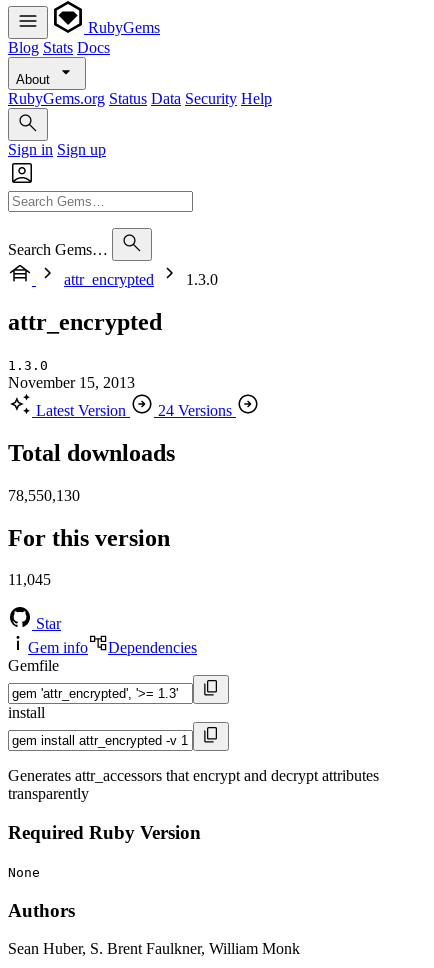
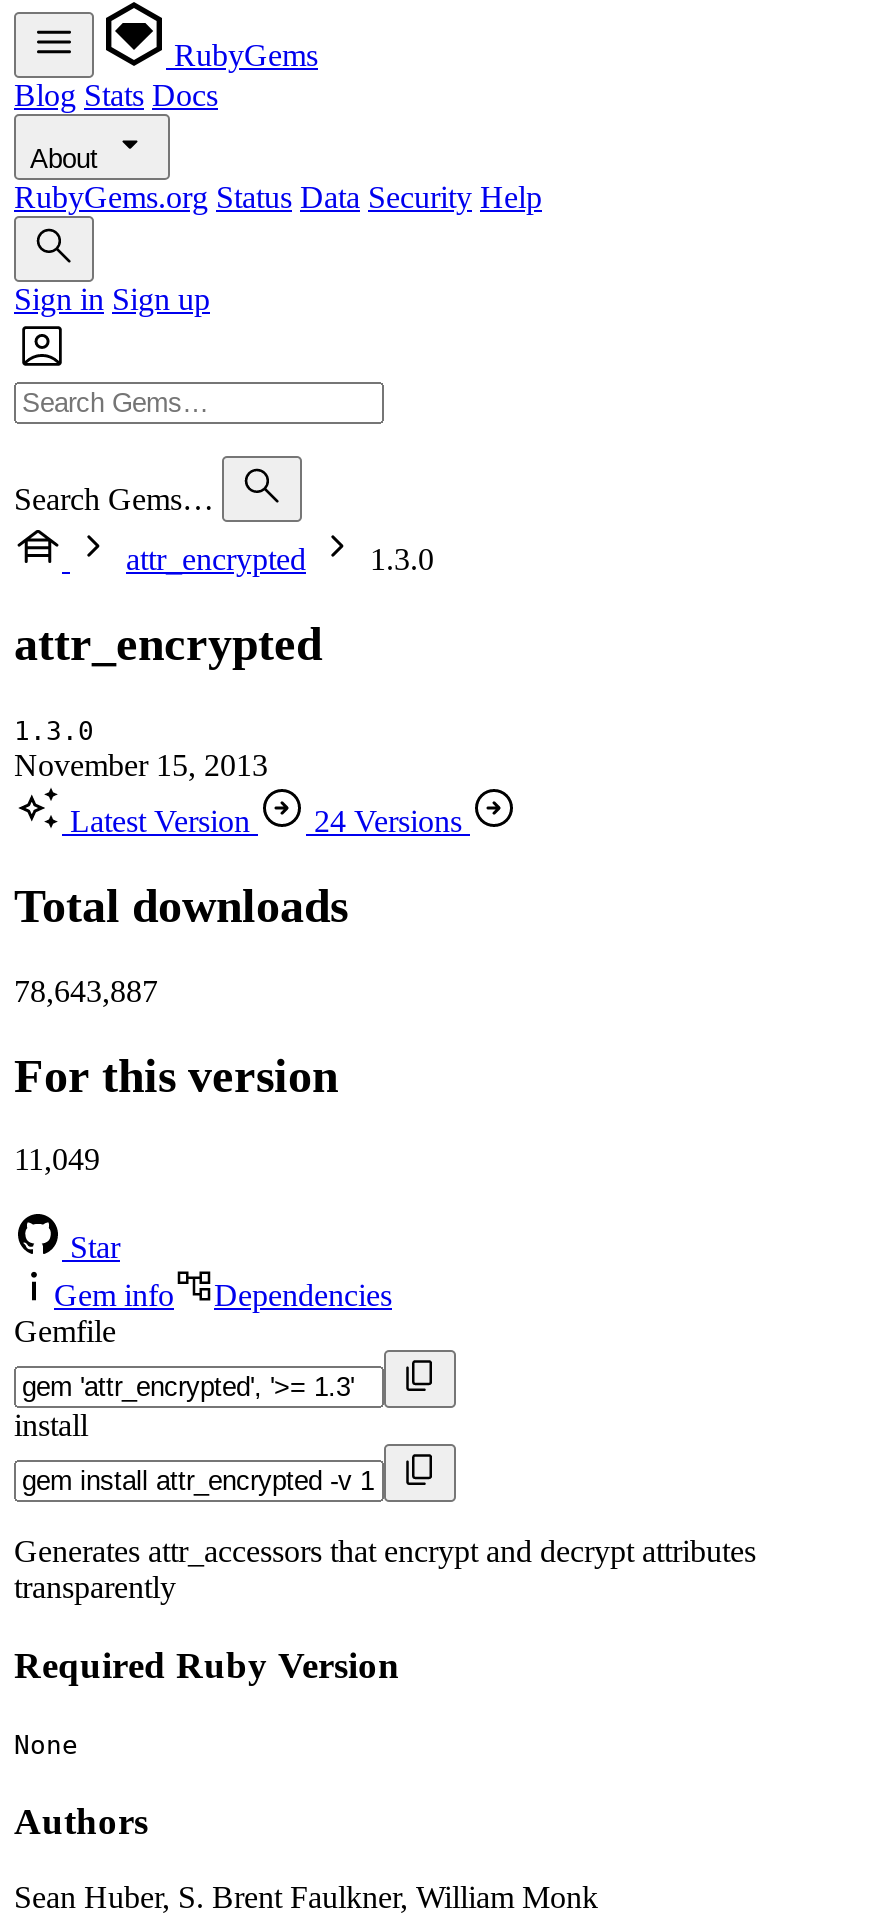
[8,487,80,504] 78,550,130 -> [14,973,158,1007] 78,643,887
[8,571,51,588] 11,045 -> [14,1143,100,1177] 11,049

